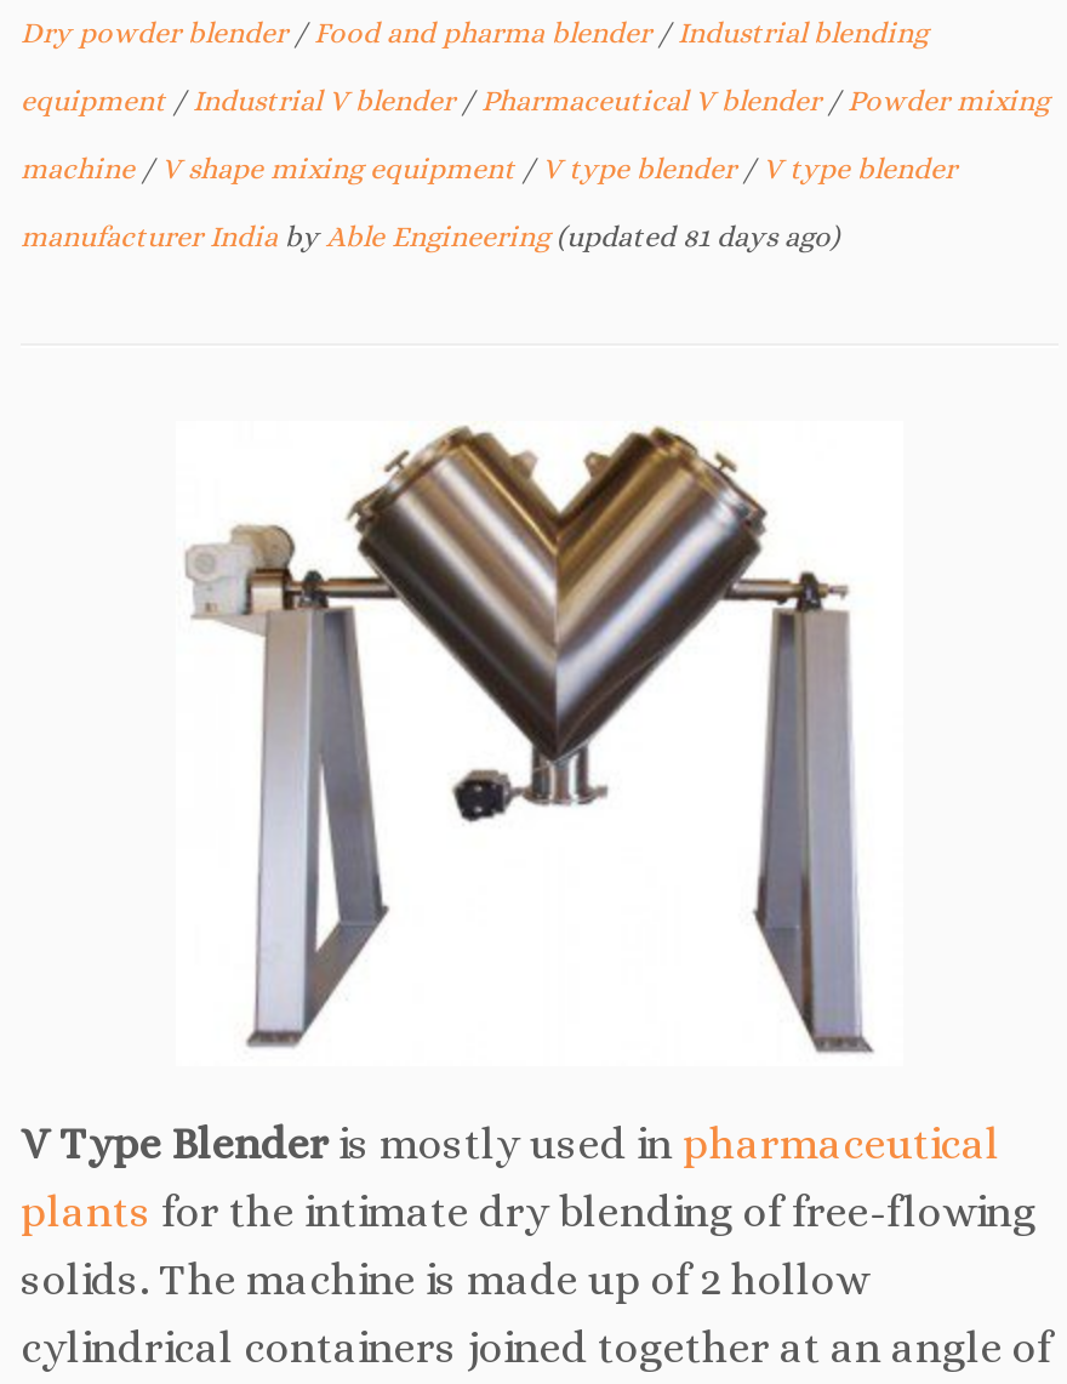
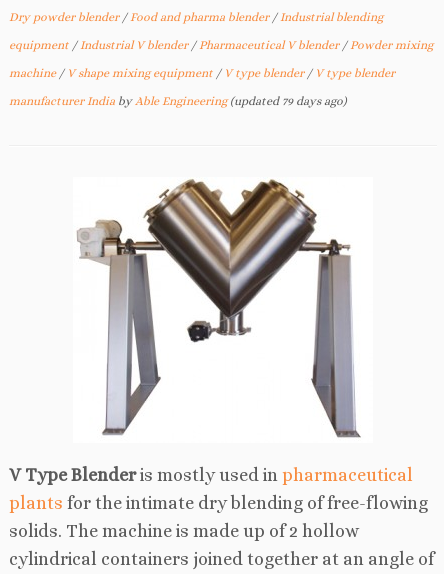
[21,220,840,254] manufacturer India byAble Engineering (updated 81 days ago) -> [9,94,347,108] manufacturer India byAble Engineering (updated 79 days ago)

